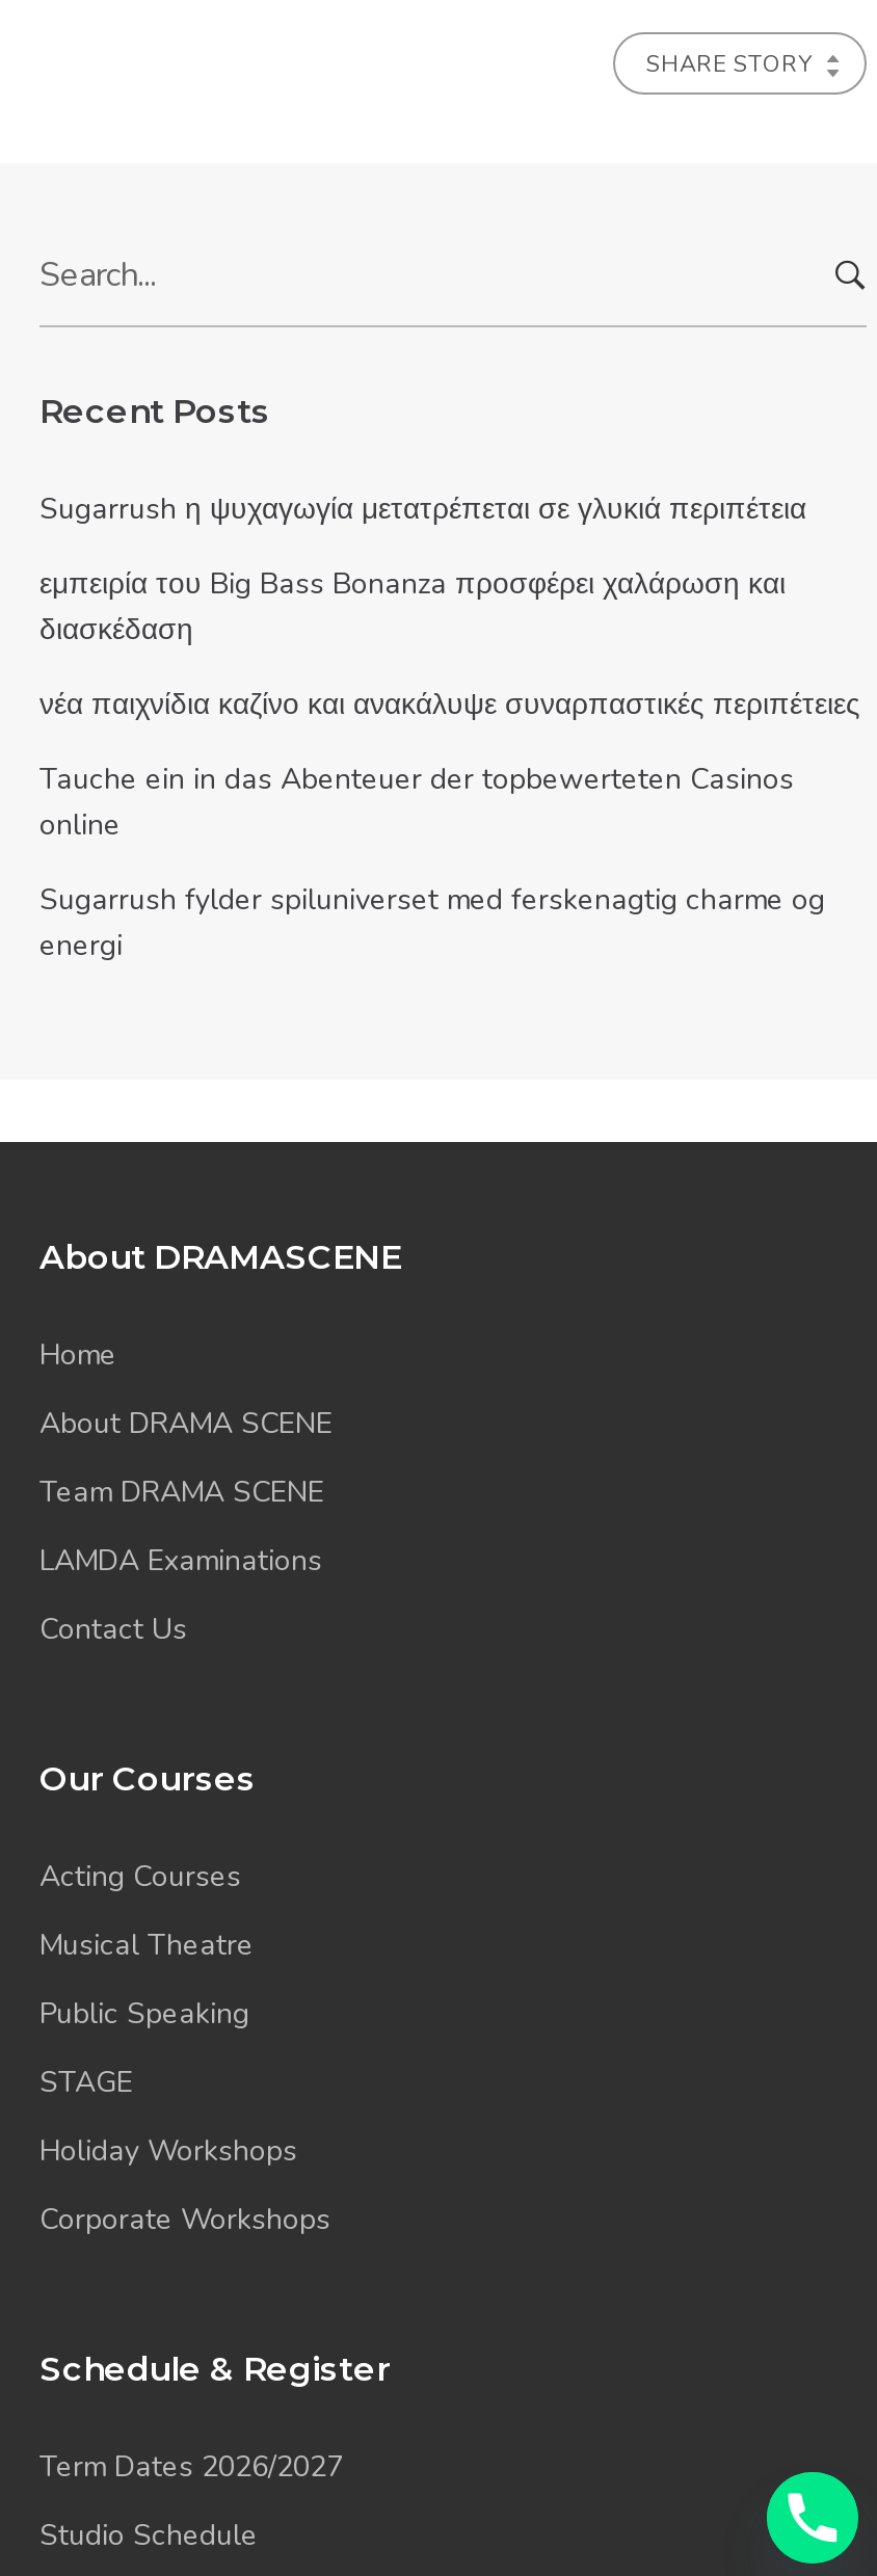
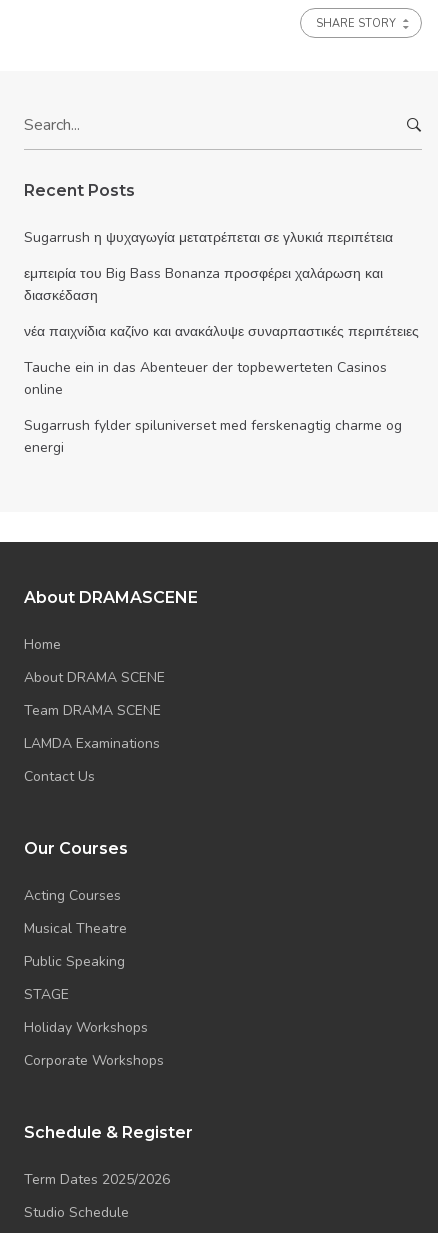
[39,2448,343,2487] Term Dates 2026/2027 -> [24,1170,170,1189] Term Dates 2025/2026
[765,2470,860,2566] [image] -> none

